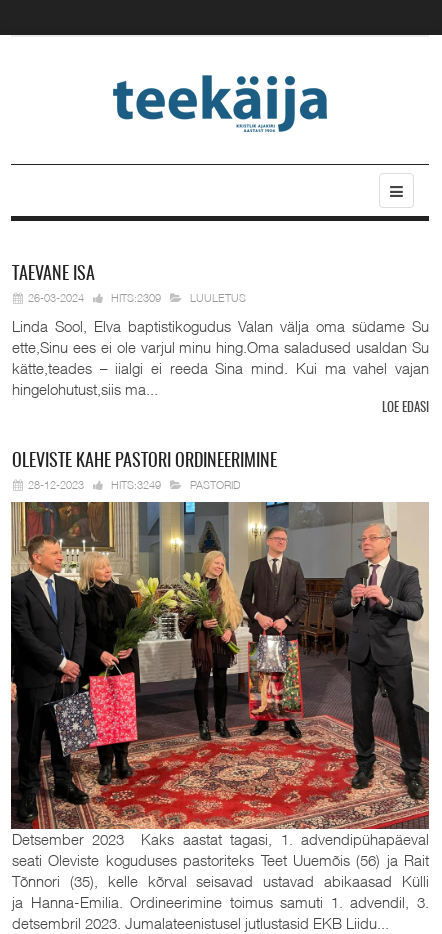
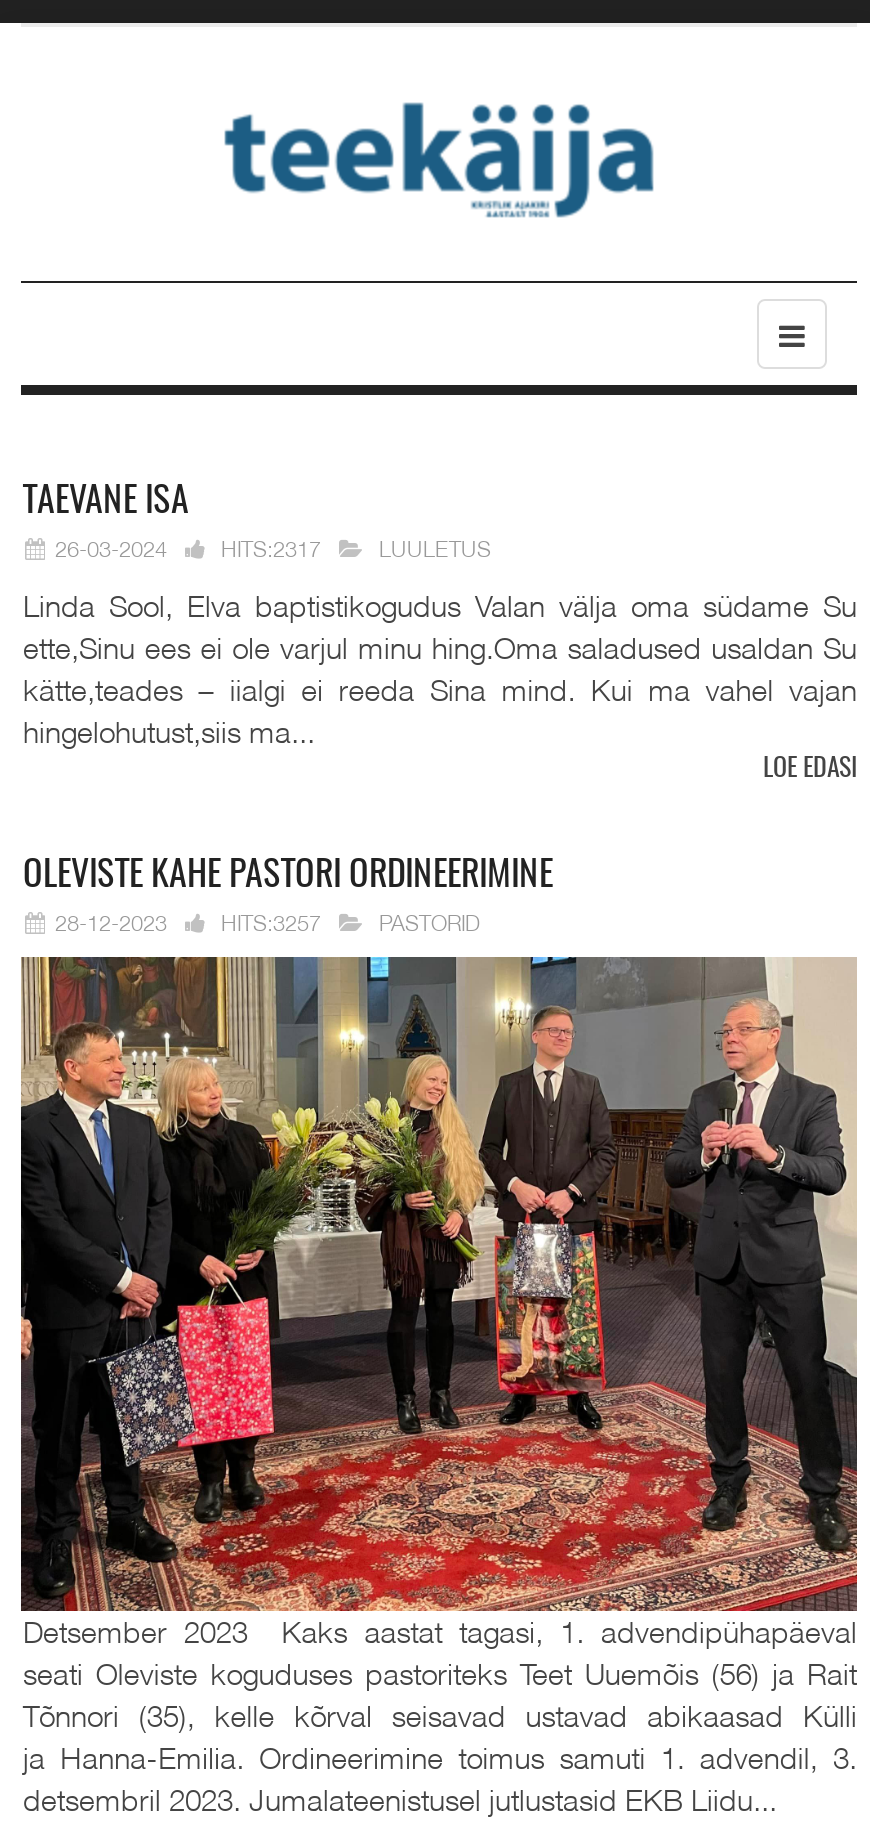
[28,291,161,304] 26-03-2024 HITS:2309 -> [55,535,321,561] 26-03-2024 HITS:2317
[28,477,161,490] 28-12-2023 HITS:3249 -> [55,908,321,934] 28-12-2023 HITS:3257

